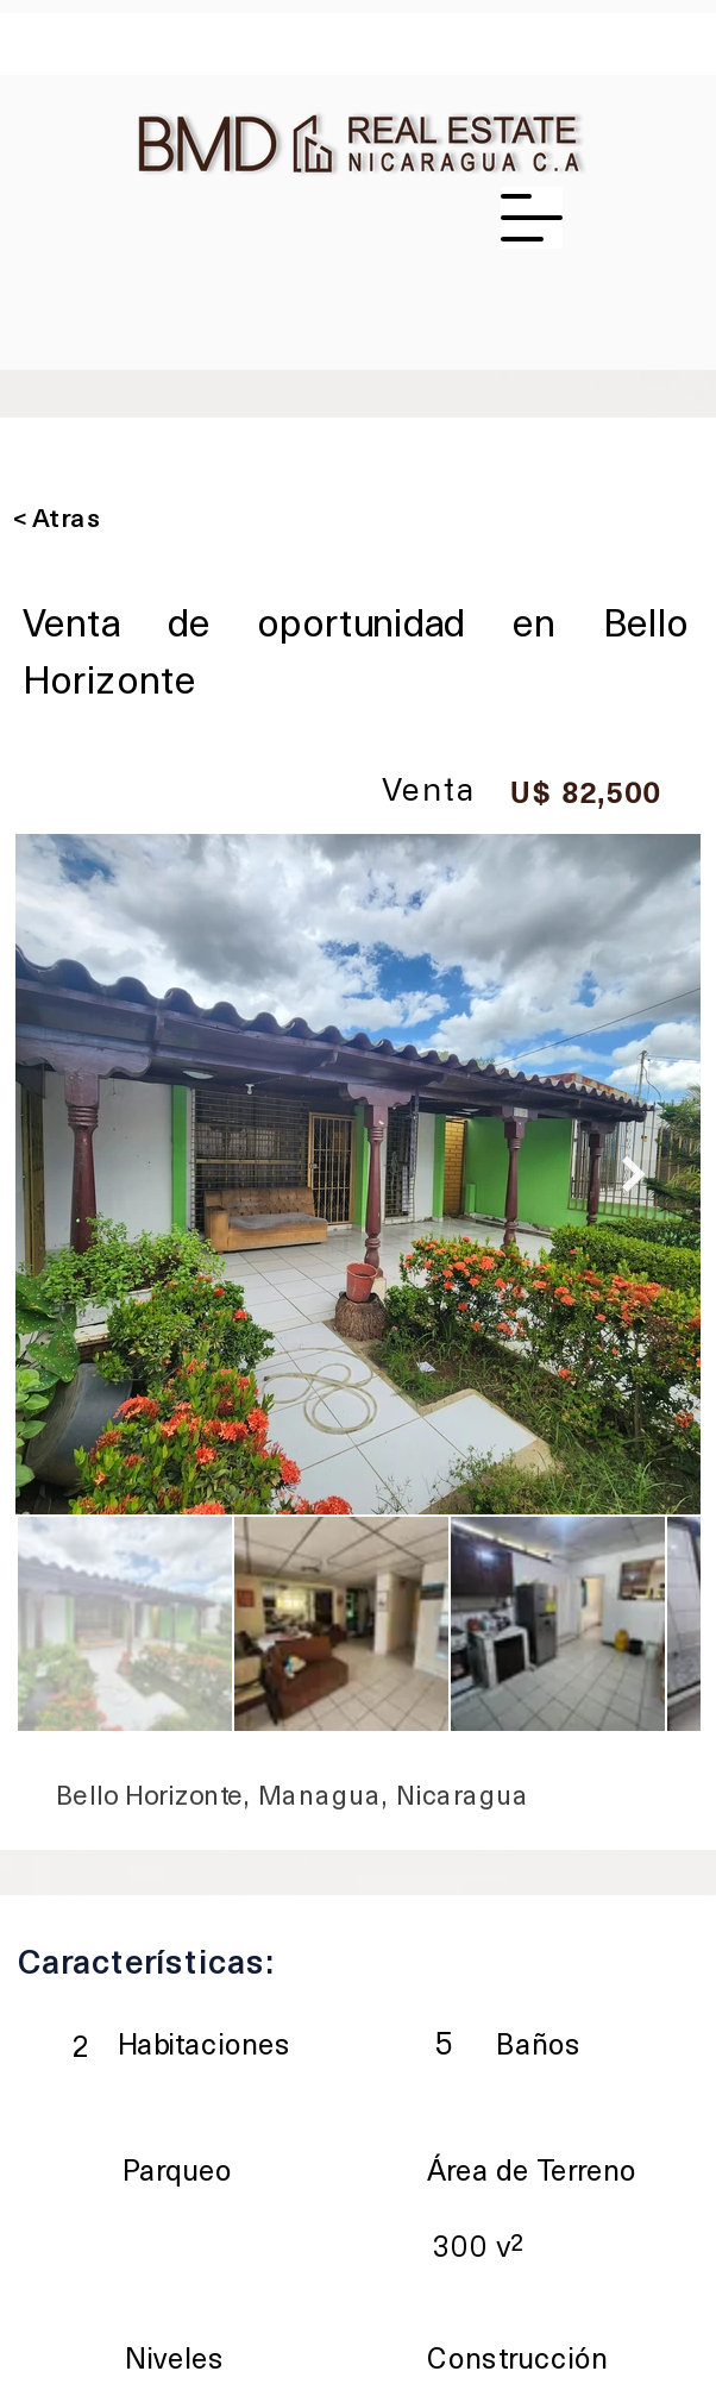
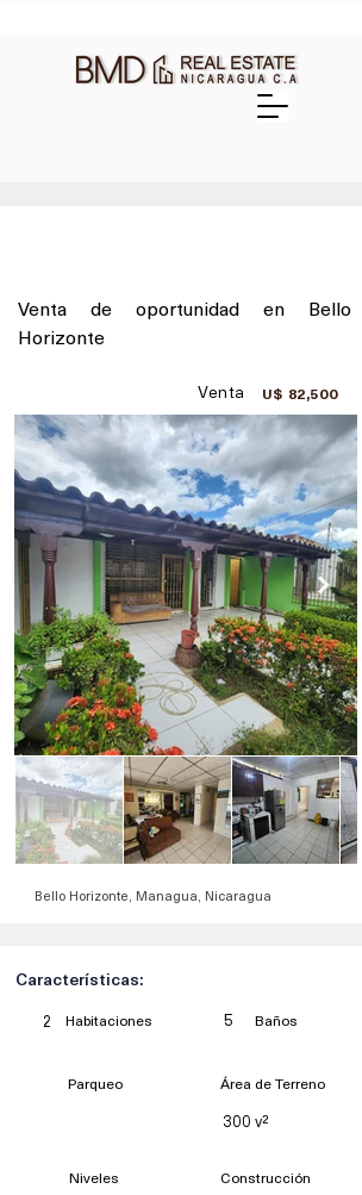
[13,496,101,537] < Atras -> none

